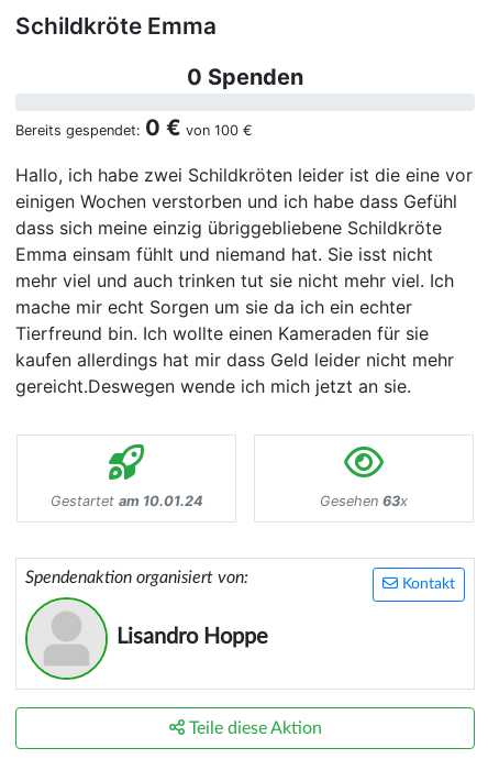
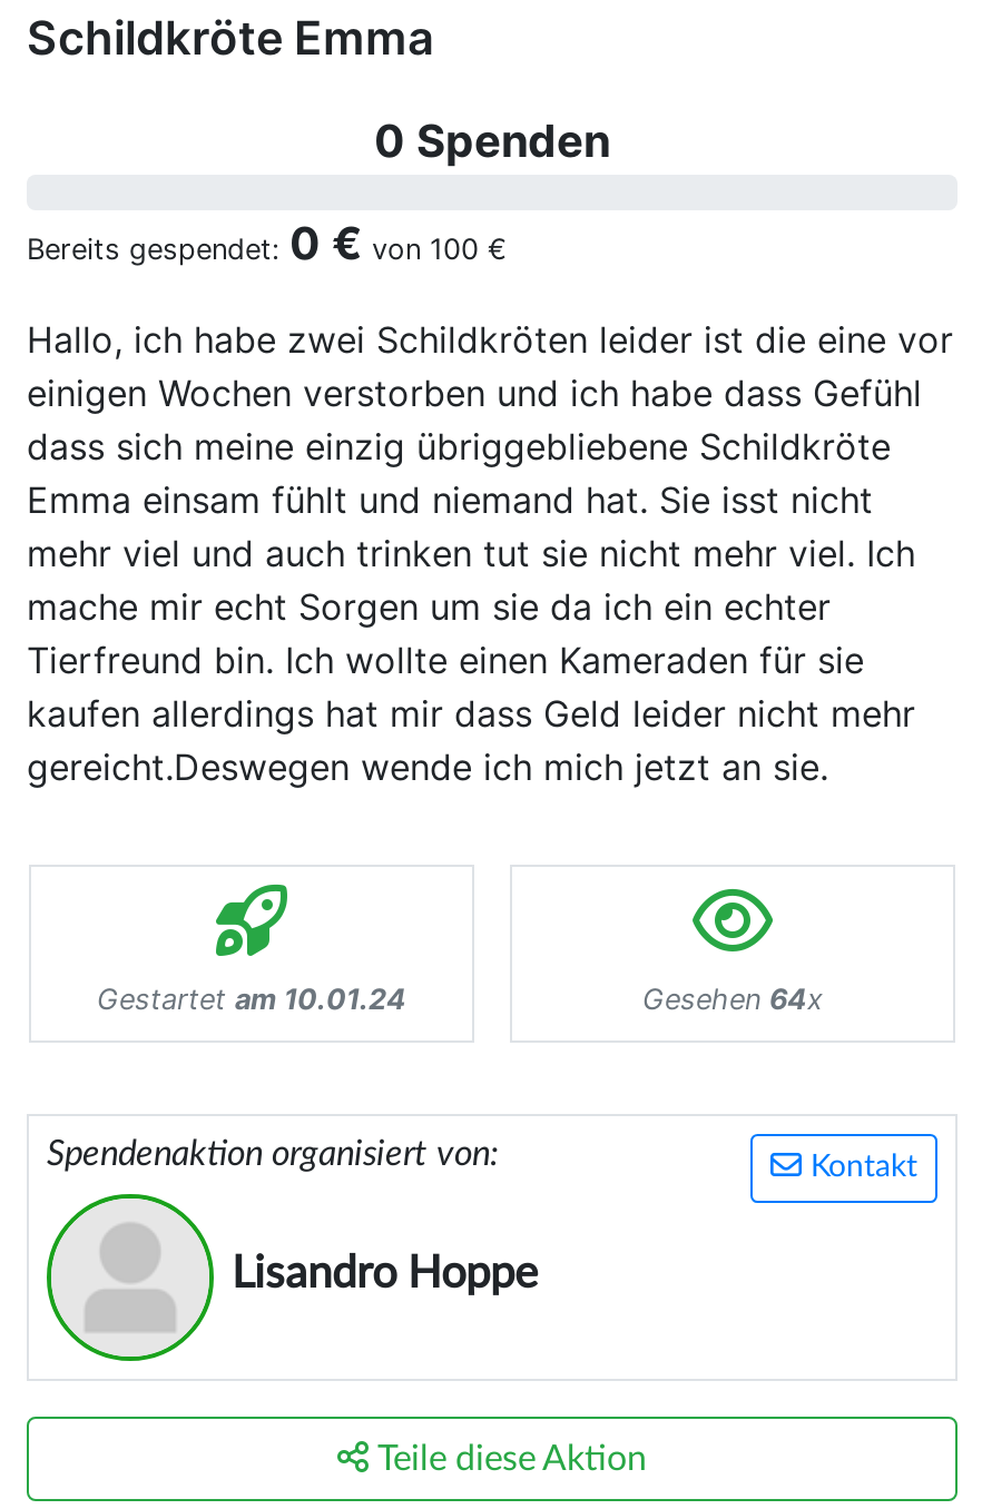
[320,493,408,510] Gesehen 63x -> [642,984,823,1017] Gesehen 64x

